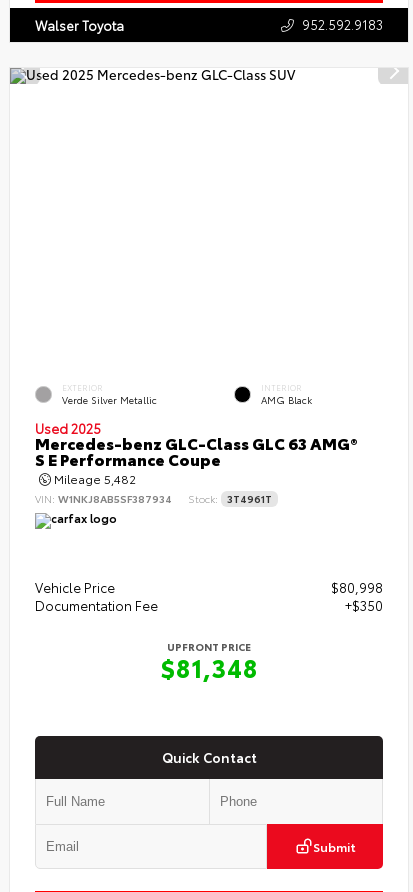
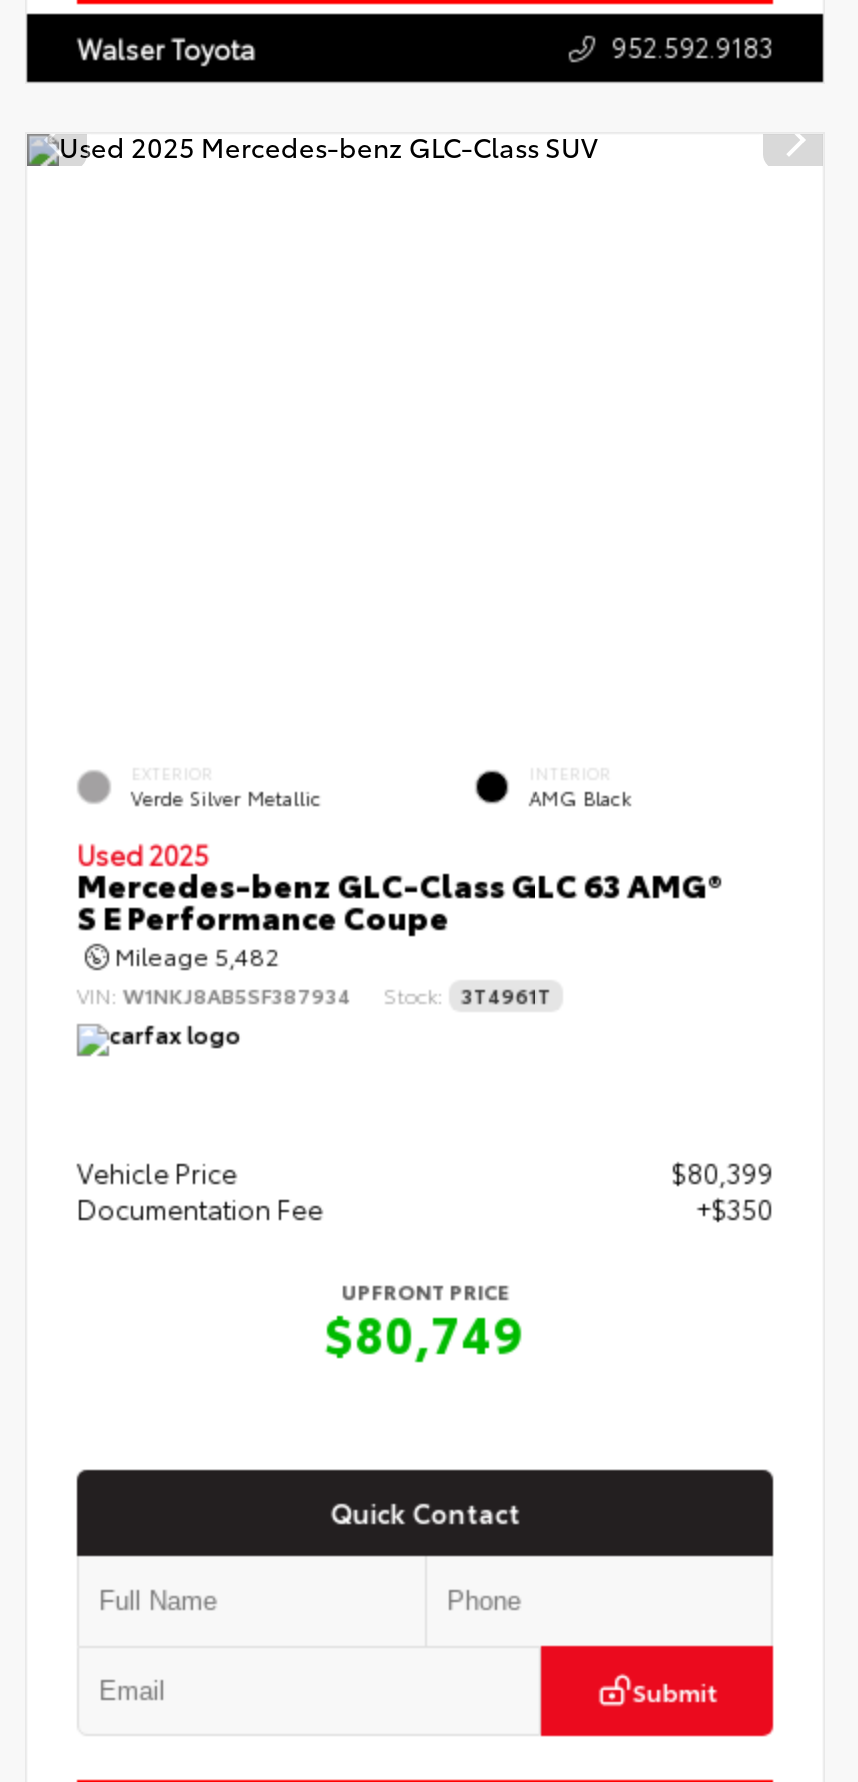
[331,578,383,596] $80,998 -> [671,1155,773,1191] $80,399
[160,650,257,684] $81,348 -> [325,1297,525,1365] $80,749

